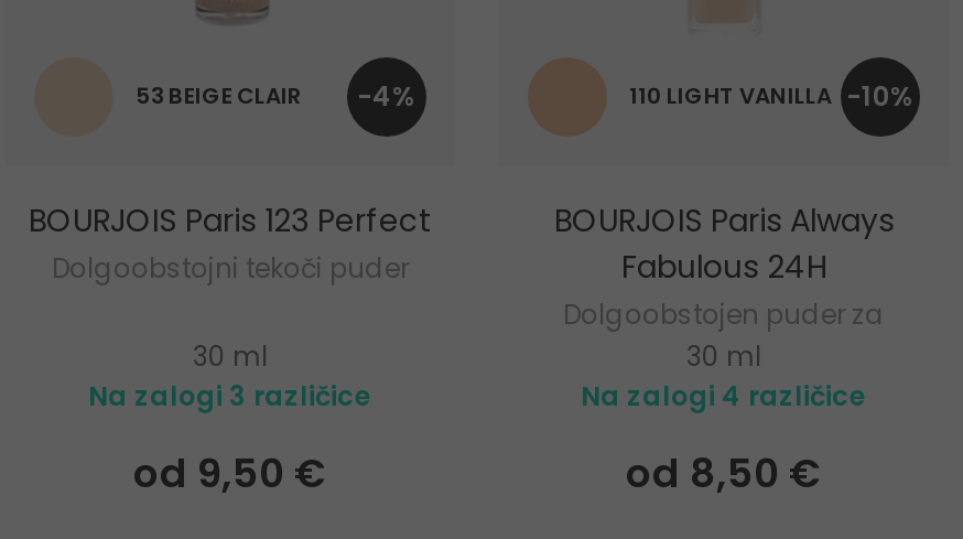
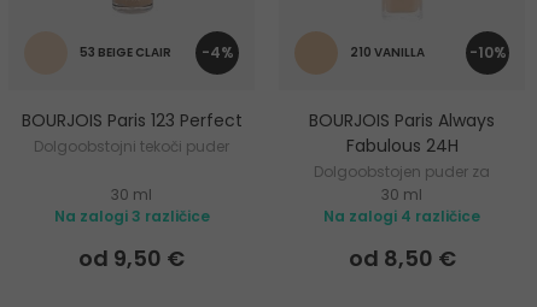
[629,80,832,113] 110 LIGHT VANILLA -> [350,44,425,62] 210 VANILLA

